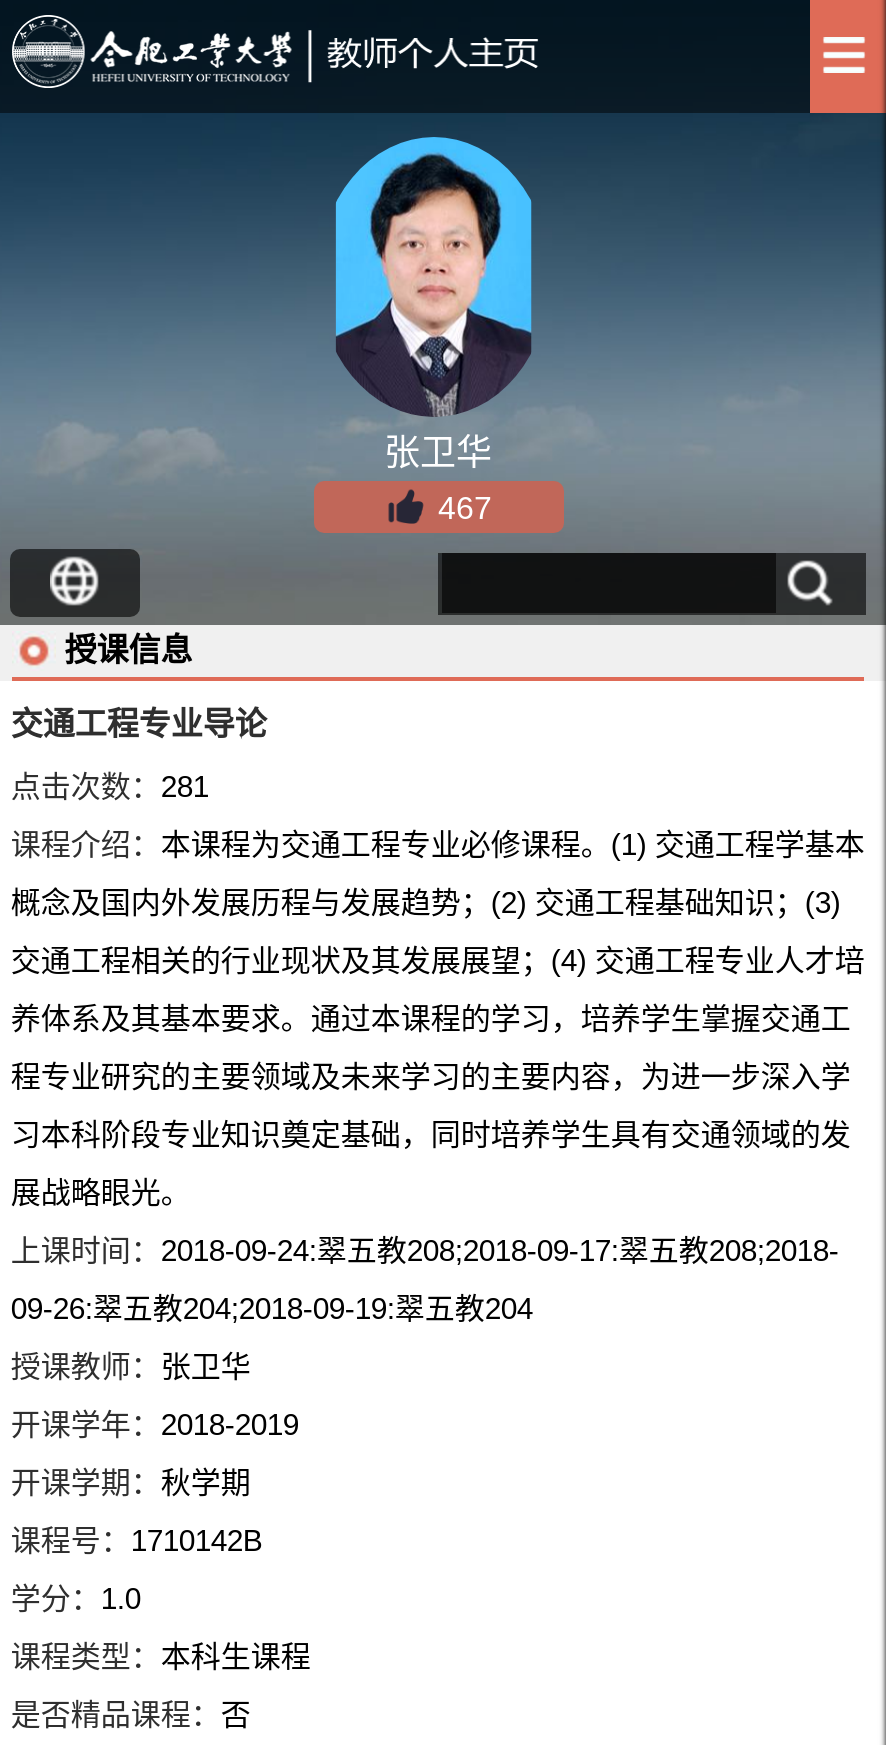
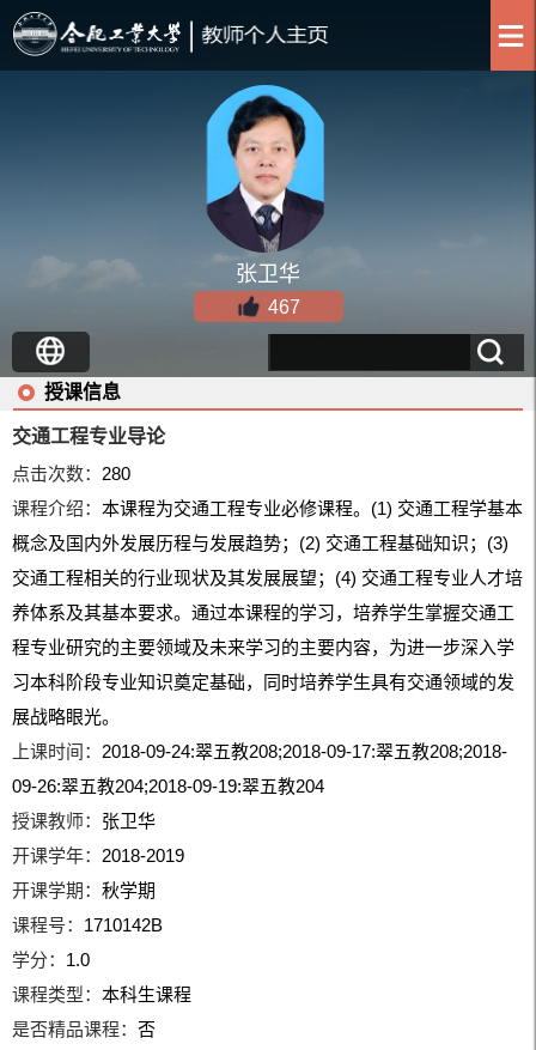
[11,769,209,803] 点击次数：281 -> [12,463,131,484] 点击次数：280

